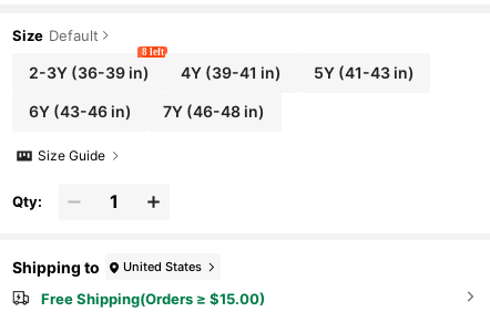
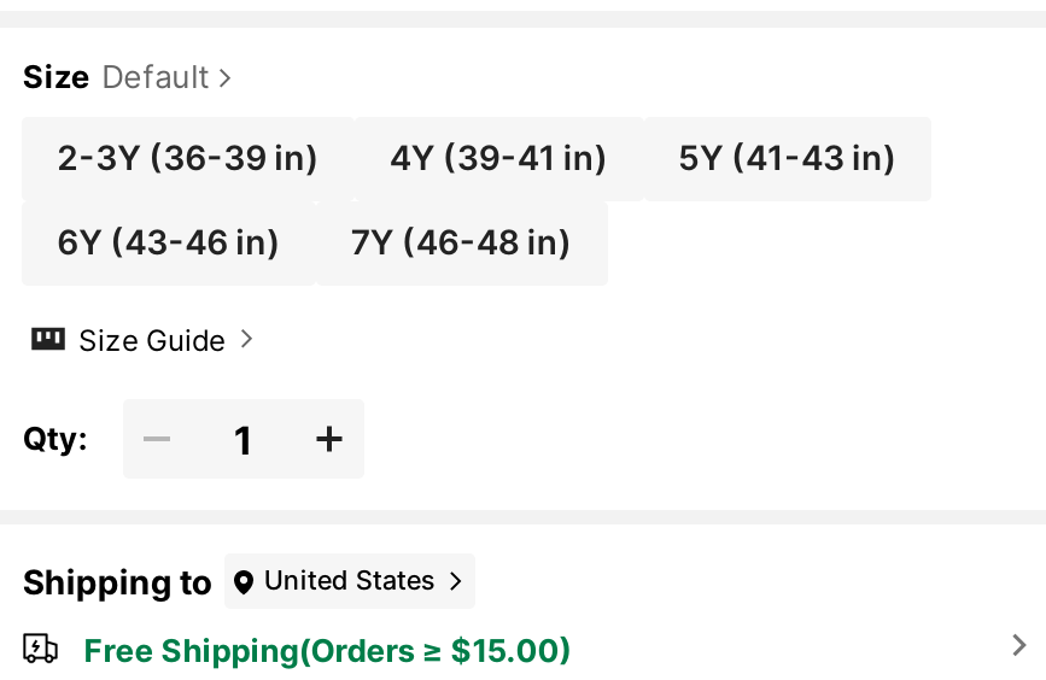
[142,47,164,58] 8 left -> none

